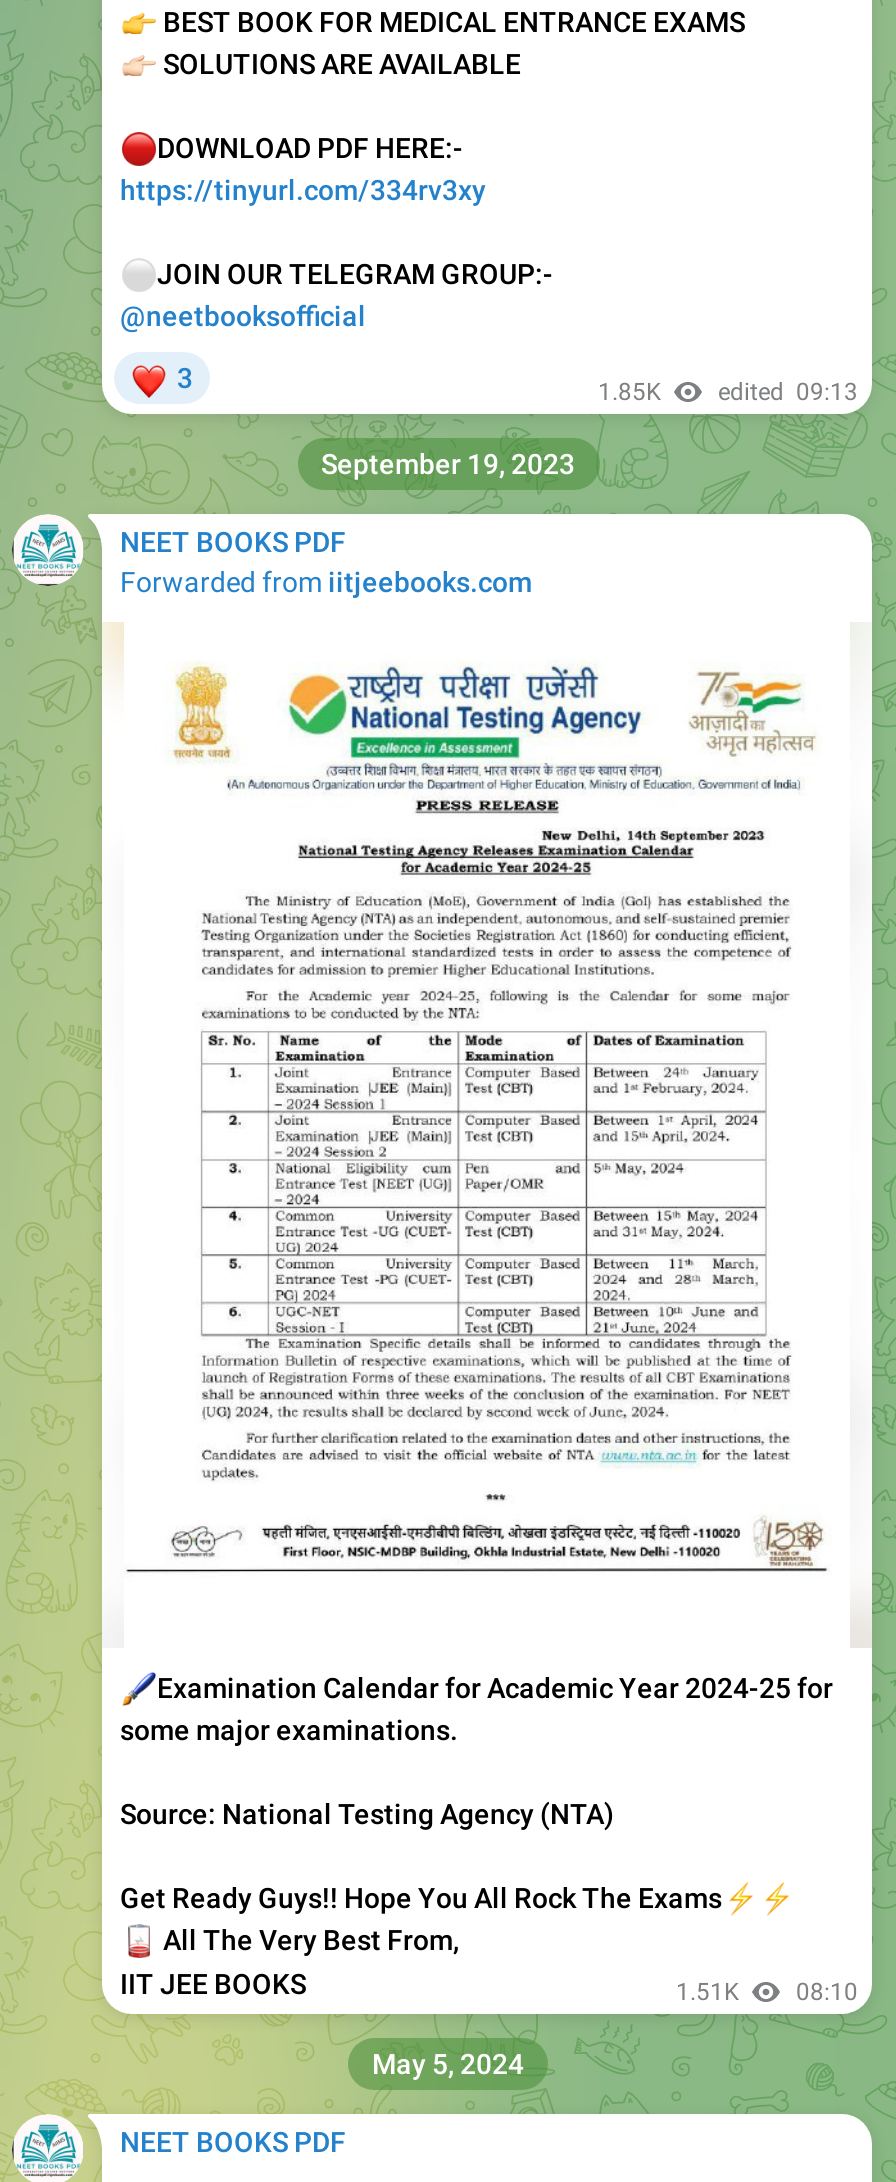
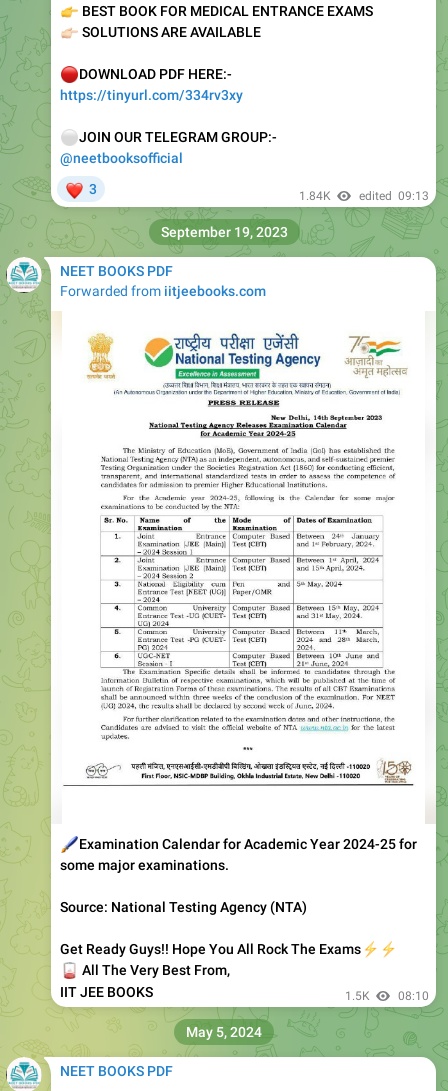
[598,378,858,406] 1.85K edited 09:13 -> [299,189,429,203] 1.84K edited 09:13
[676,1979,858,2007] 1.51K 08:10 -> [345,989,429,1003] 1.5K 08:10

